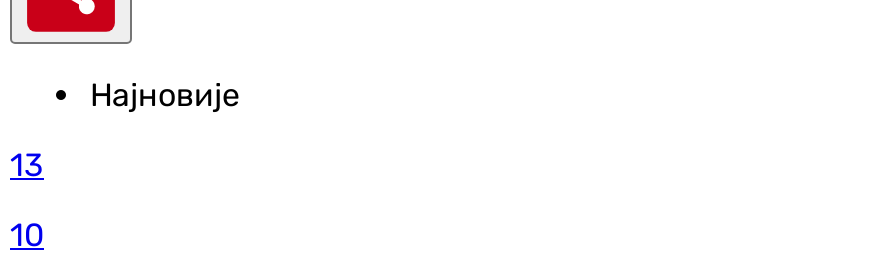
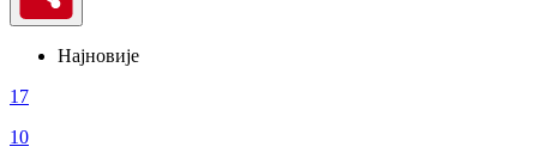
[10,146,44,184] 13 -> [10,86,29,106] 17

